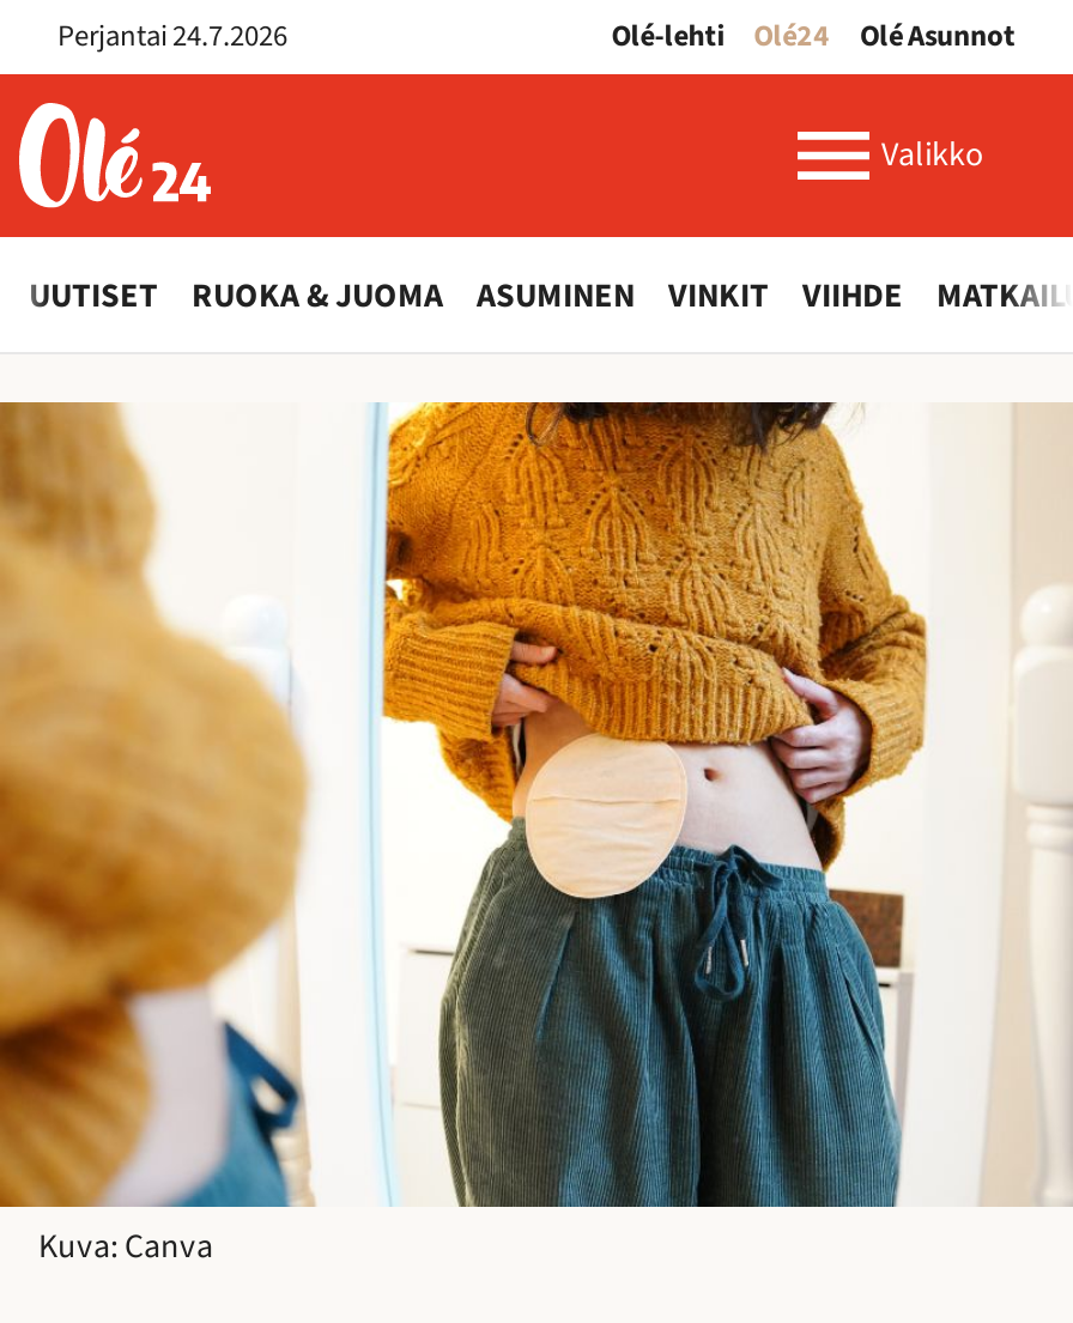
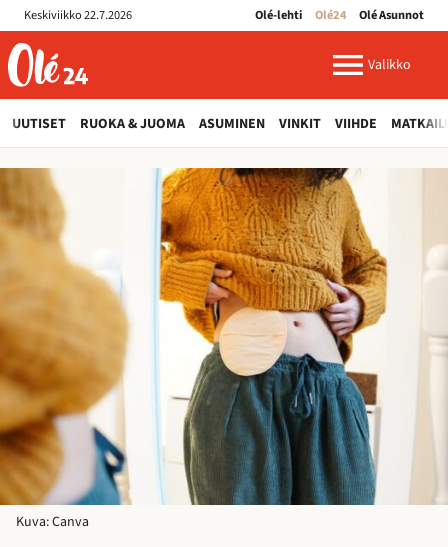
[57,13,287,57] Perjantai 24.7.2026 -> [24,6,132,24] Keskiviikko 22.7.2026

